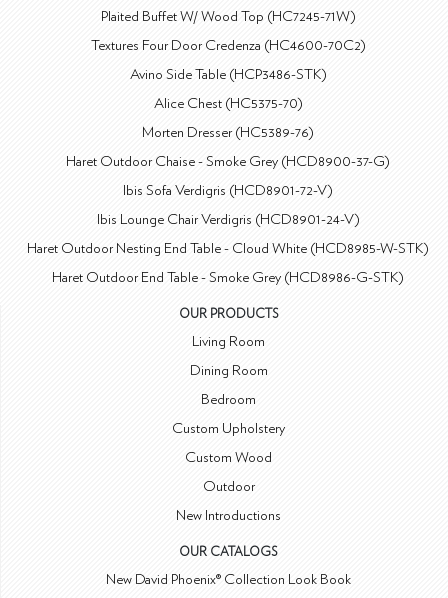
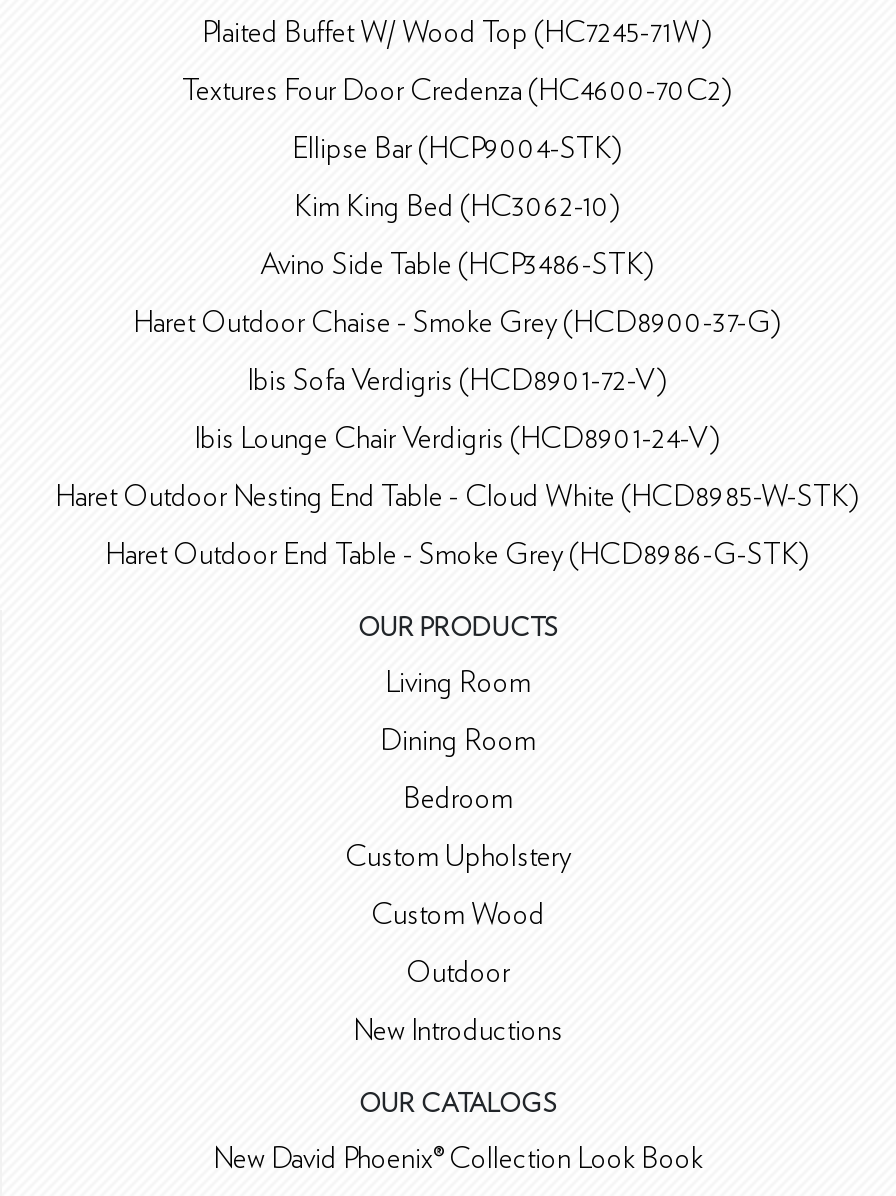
none -> [292,135,622,223] Ellipse Bar (HCP9004-STK) | Kim King Bed (HC3062-10)
moved [130,67,327,82] -> [260,251,654,281]: Avino Side Table (HCP3486-STK)
[142,96,314,140] Alice Chest (HC5375-70) | Morten Dresser (HC5389-76) -> none

